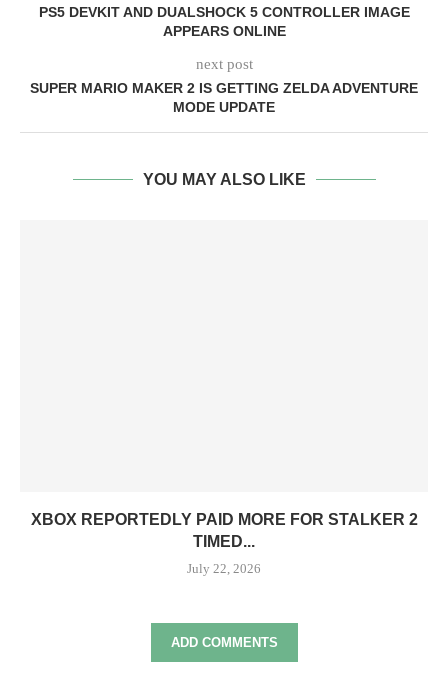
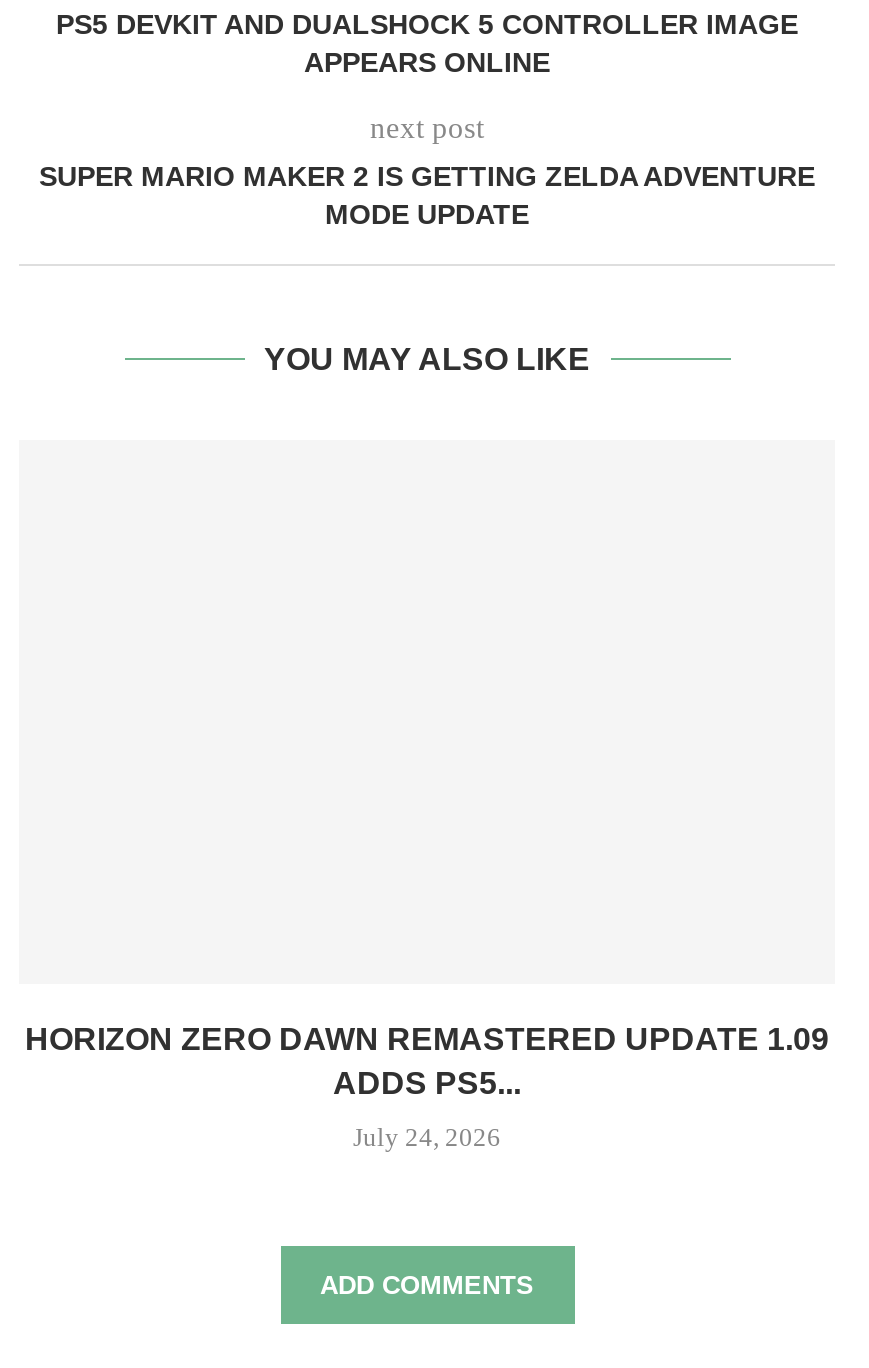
[30,511,417,550] XBOX REPORTEDLY PAID MORE FOR STALKER 2 | TIMED... -> [25,1023,829,1101] HORIZON ZERO DAWN REMASTERED UPDATE 1.09 | ADDS PS5...
[187,561,261,576] July 22, 2026 -> [353,1123,501,1153] July 24, 2026

